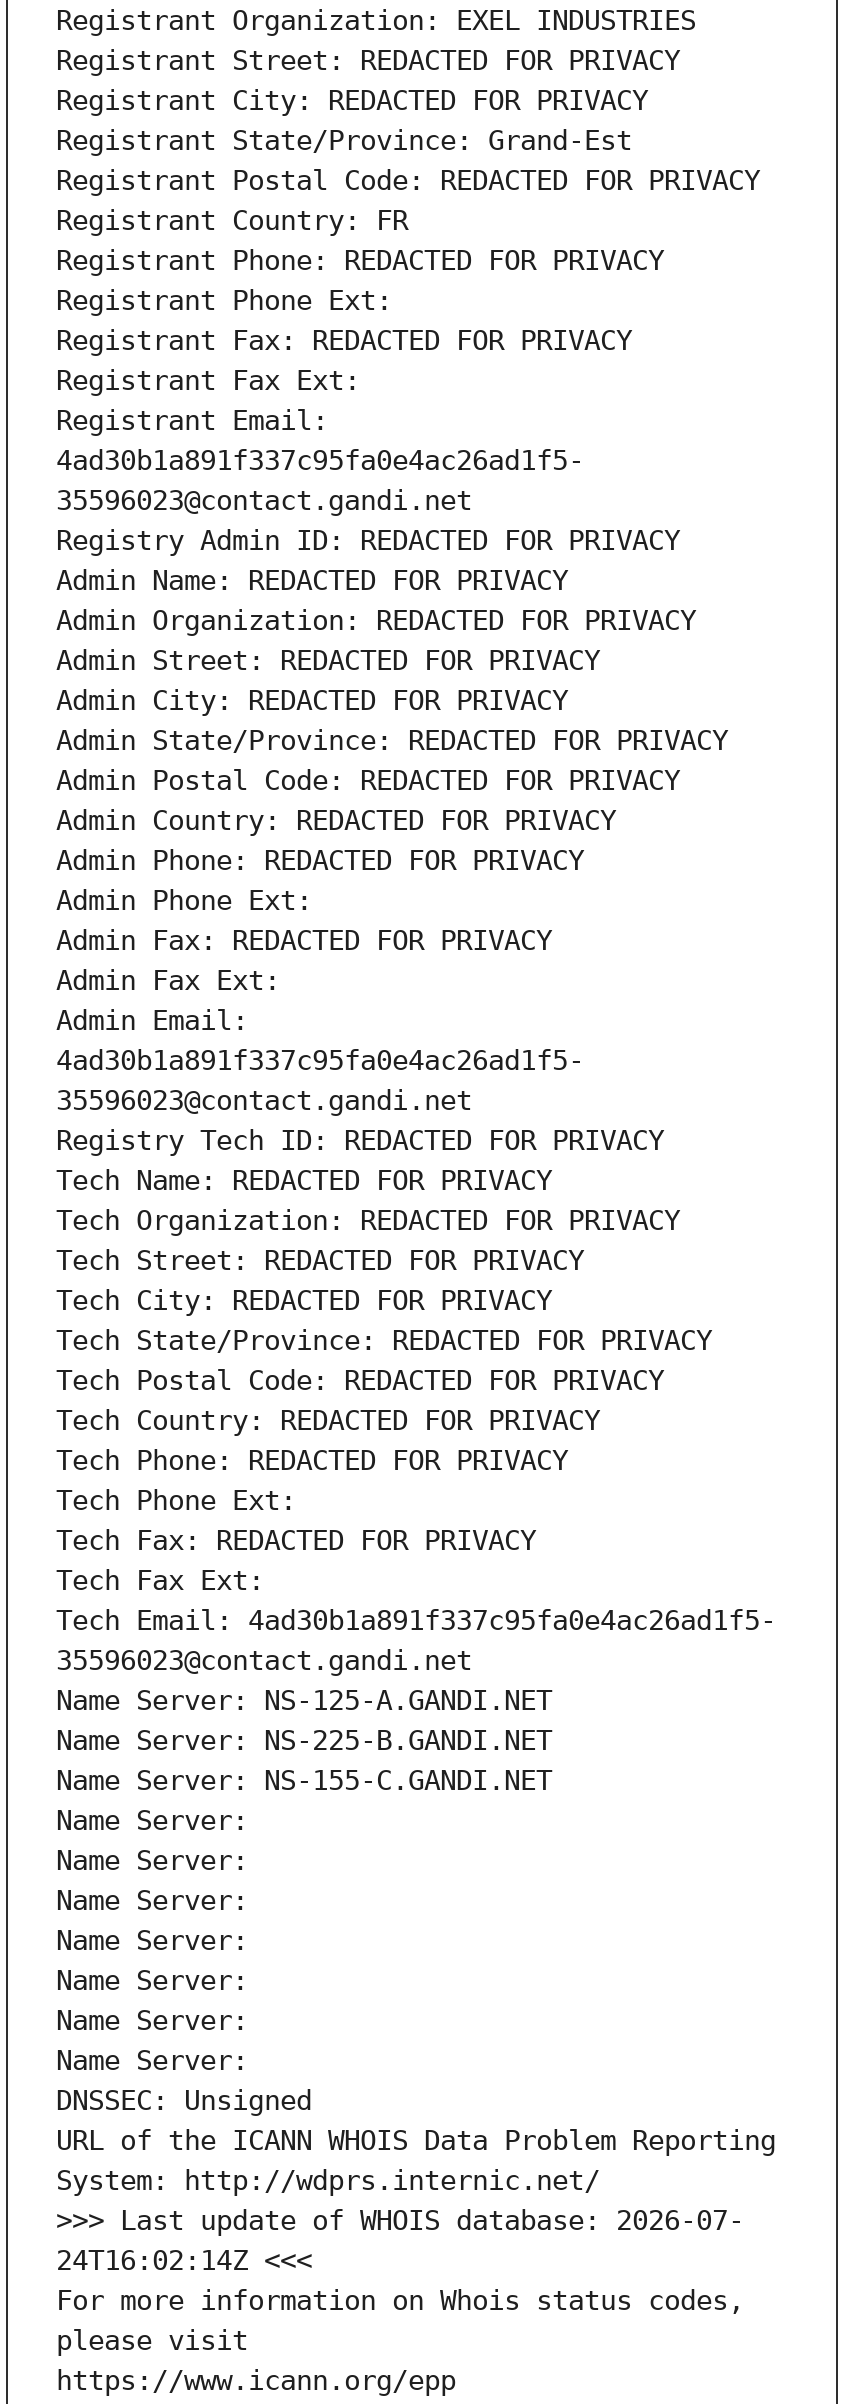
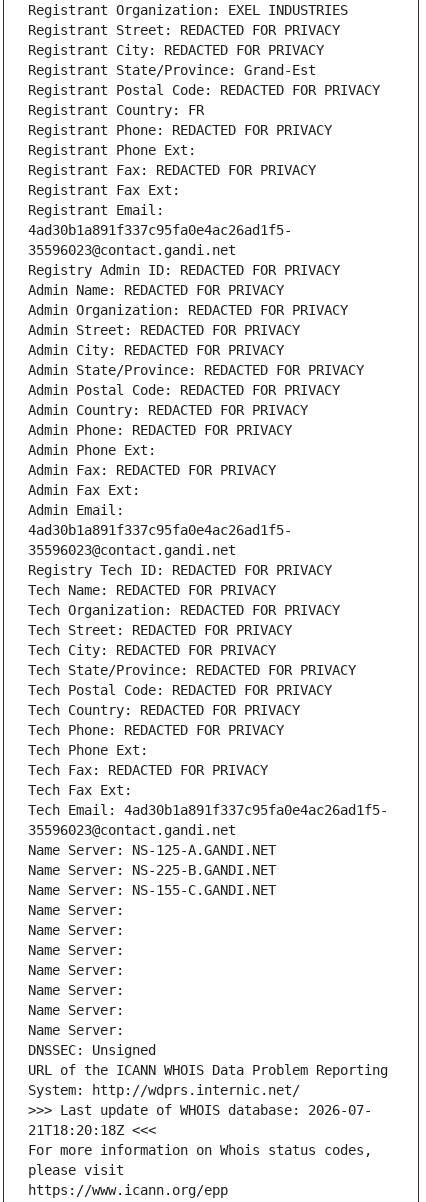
[56,2245,312,2277] 24T16:02:14Z <<< -> [28,1122,156,1138] 21T18:20:18Z <<<

